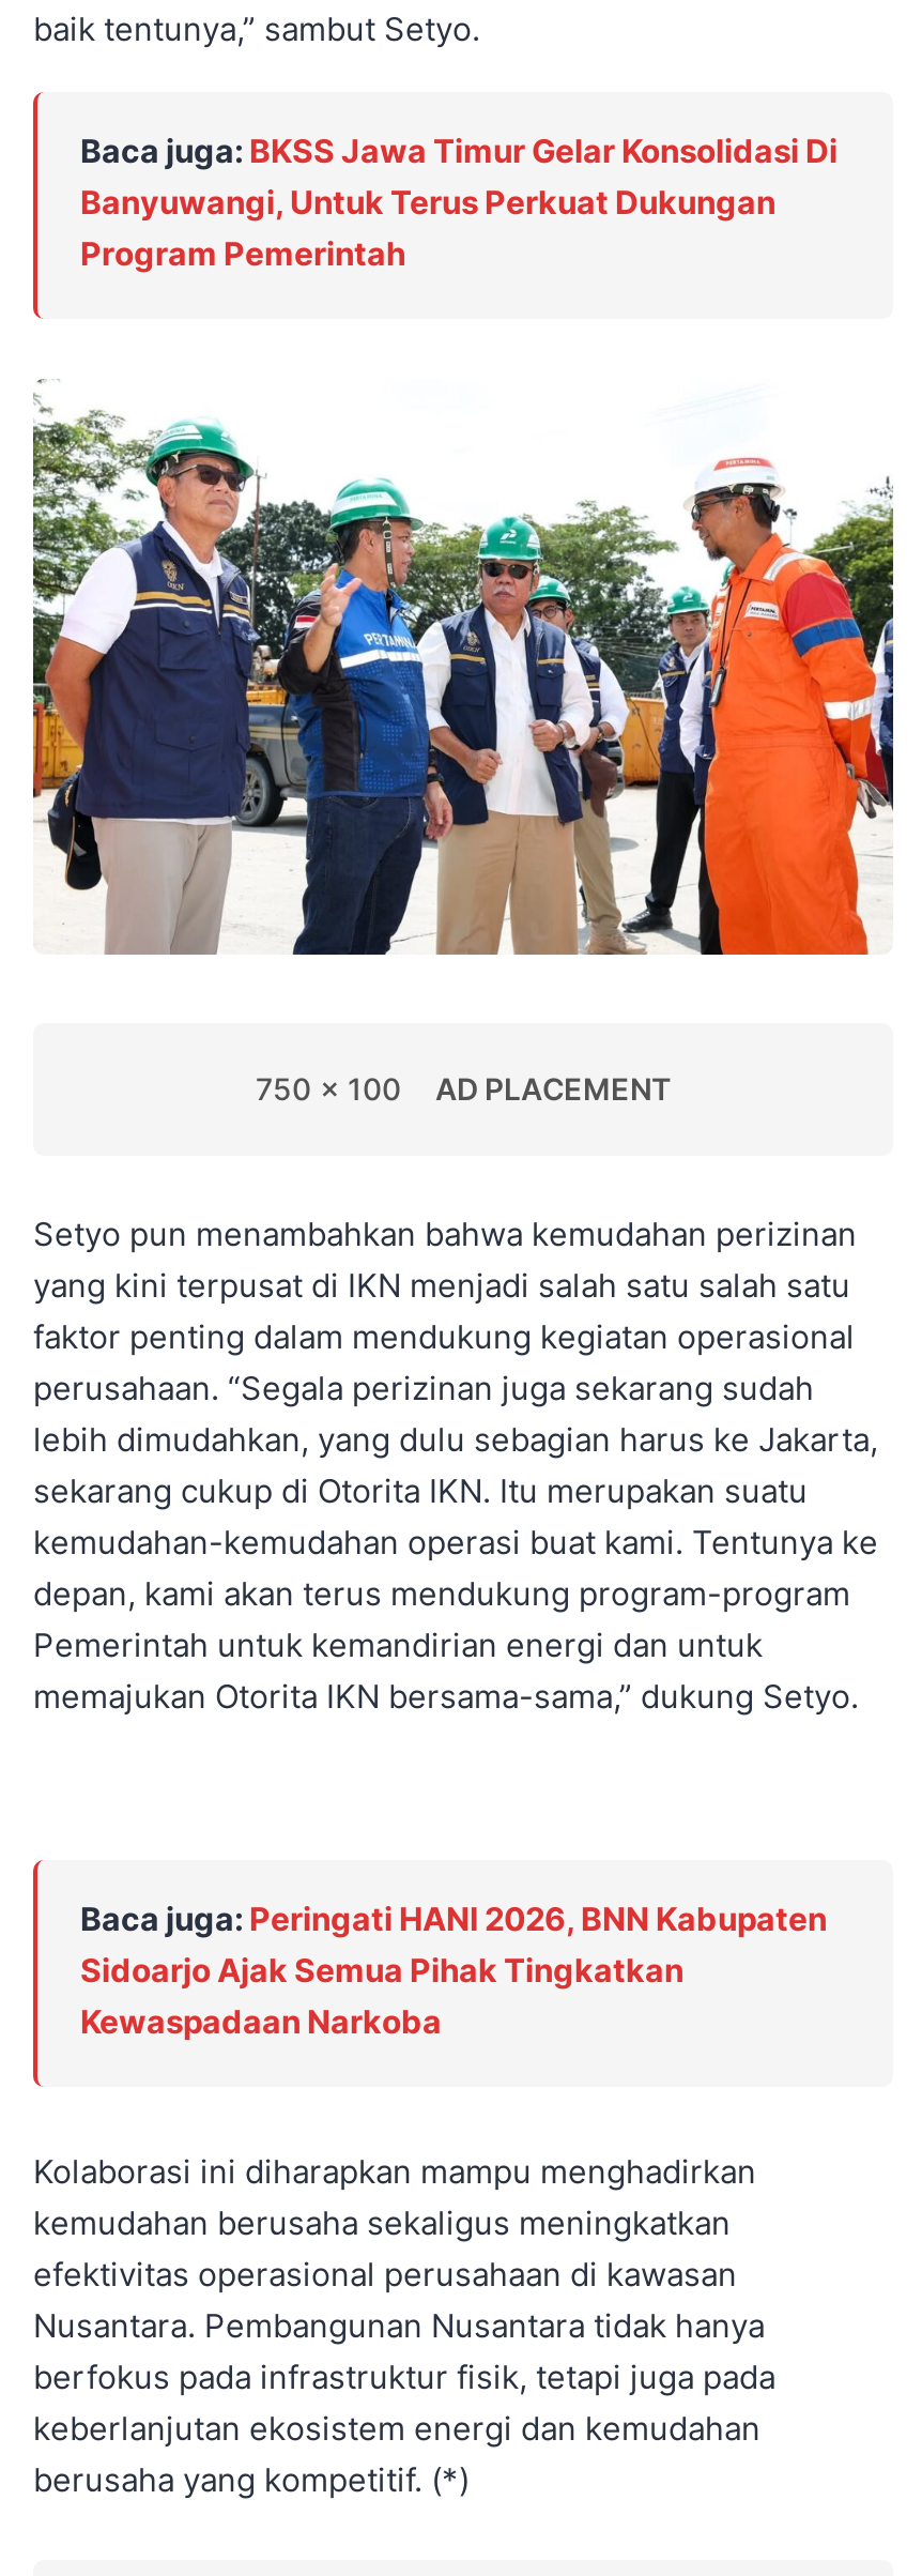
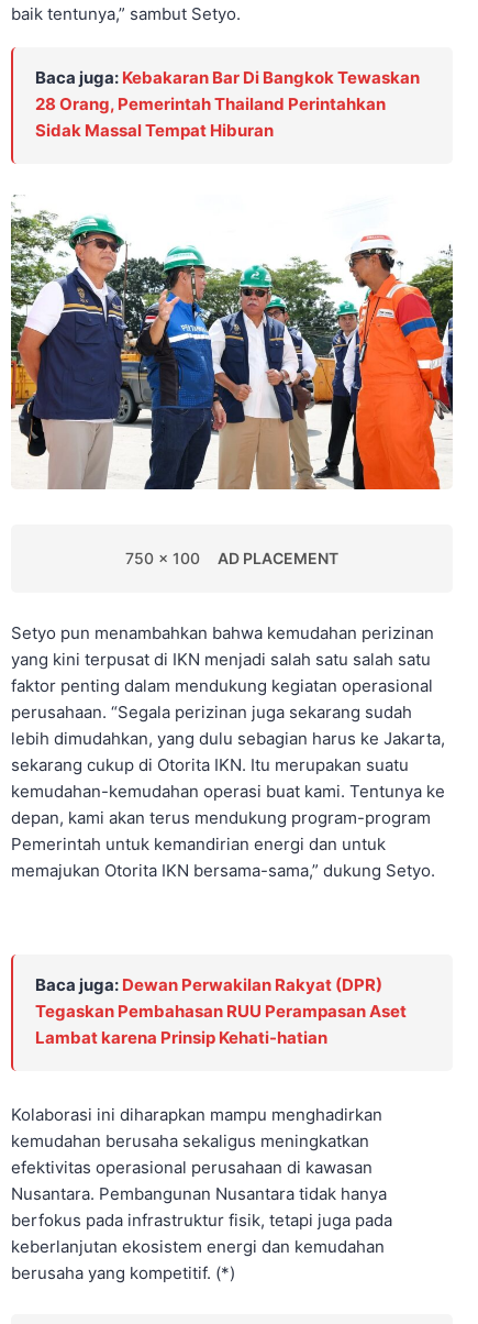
[80,130,838,274] Baca juga: BKSS Jawa Timur Gelar Konsolidasi Di | Banyuwangi, Untuk Terus Perkuat Dukungan | Program Pemerintah -> [35,67,420,141] Baca juga: Kebakaran Bar Di Bangkok Tewaskan | 28 Orang, Pemerintah Thailand Perintahkan | Sidak Massal Tempat Hiburan
[80,1897,827,2041] Baca juga: Peringati HANI 2026, BNN Kabupaten | Sidoarjo Ajak Semua Pihak Tingkatkan | Kewaspadaan Narkoba -> [35,975,407,1048] Baca juga: Dewan Perwakilan Rakyat (DPR) | Tegaskan Pembahasan RUU Perampasan Aset | Lambat karena Prinsip Kehati-hatian

